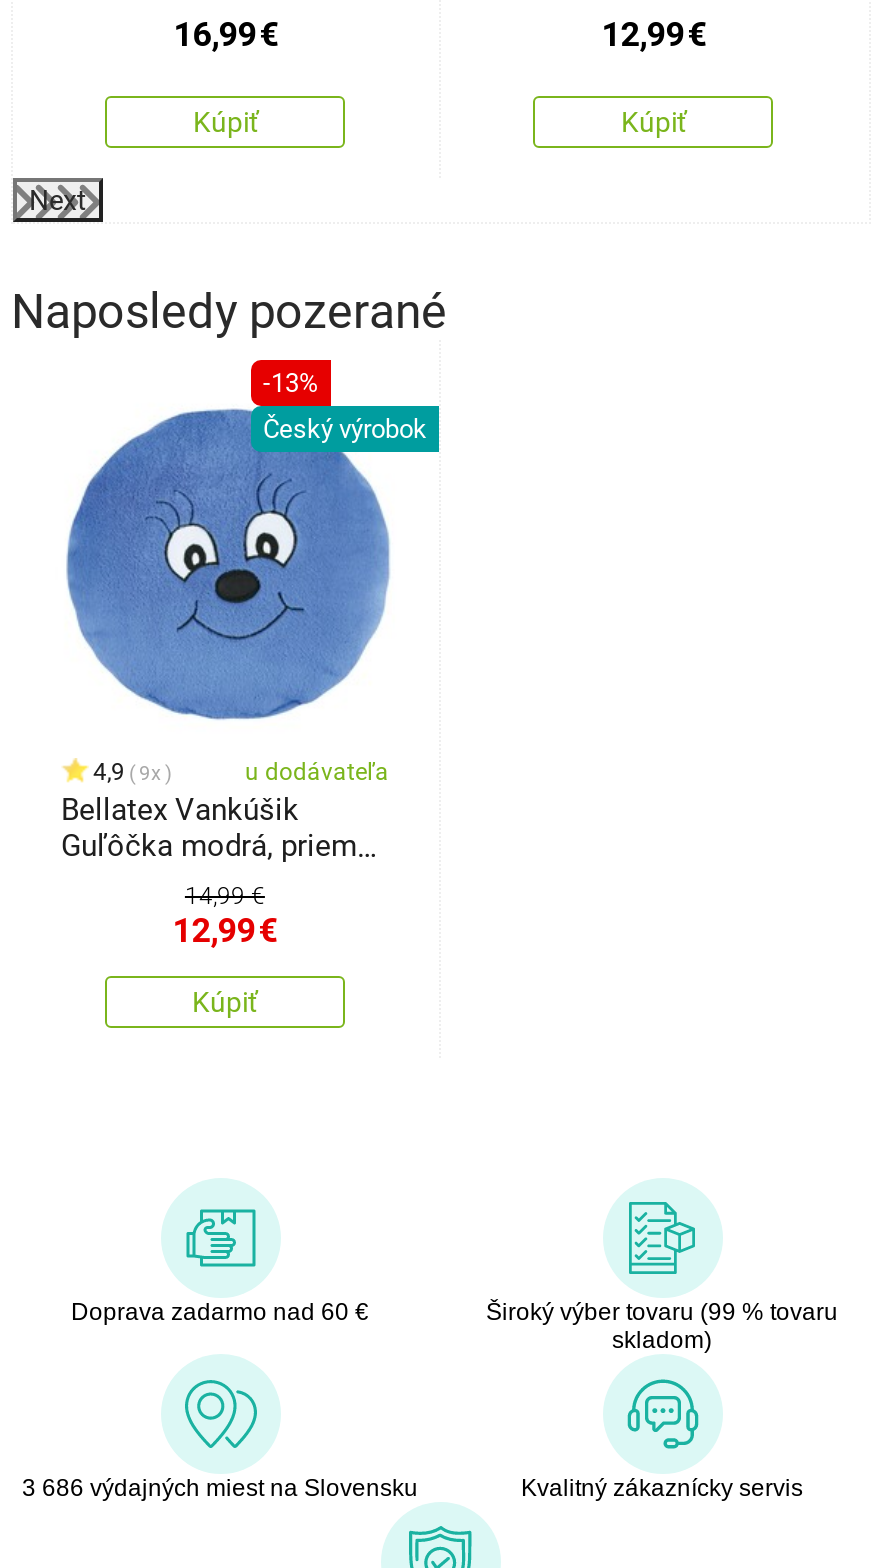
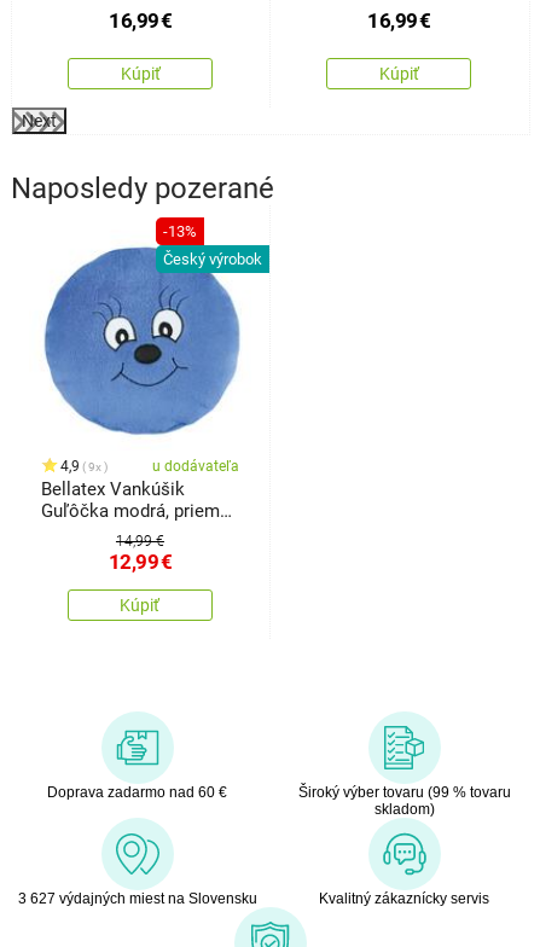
[601,14,706,54] 12,99€ -> [367,9,431,33] 16,99€
[22,1475,418,1503] 3 686 výdajných miest na Slovensku -> [18,891,257,908] 3 627 výdajných miest na Slovensku

